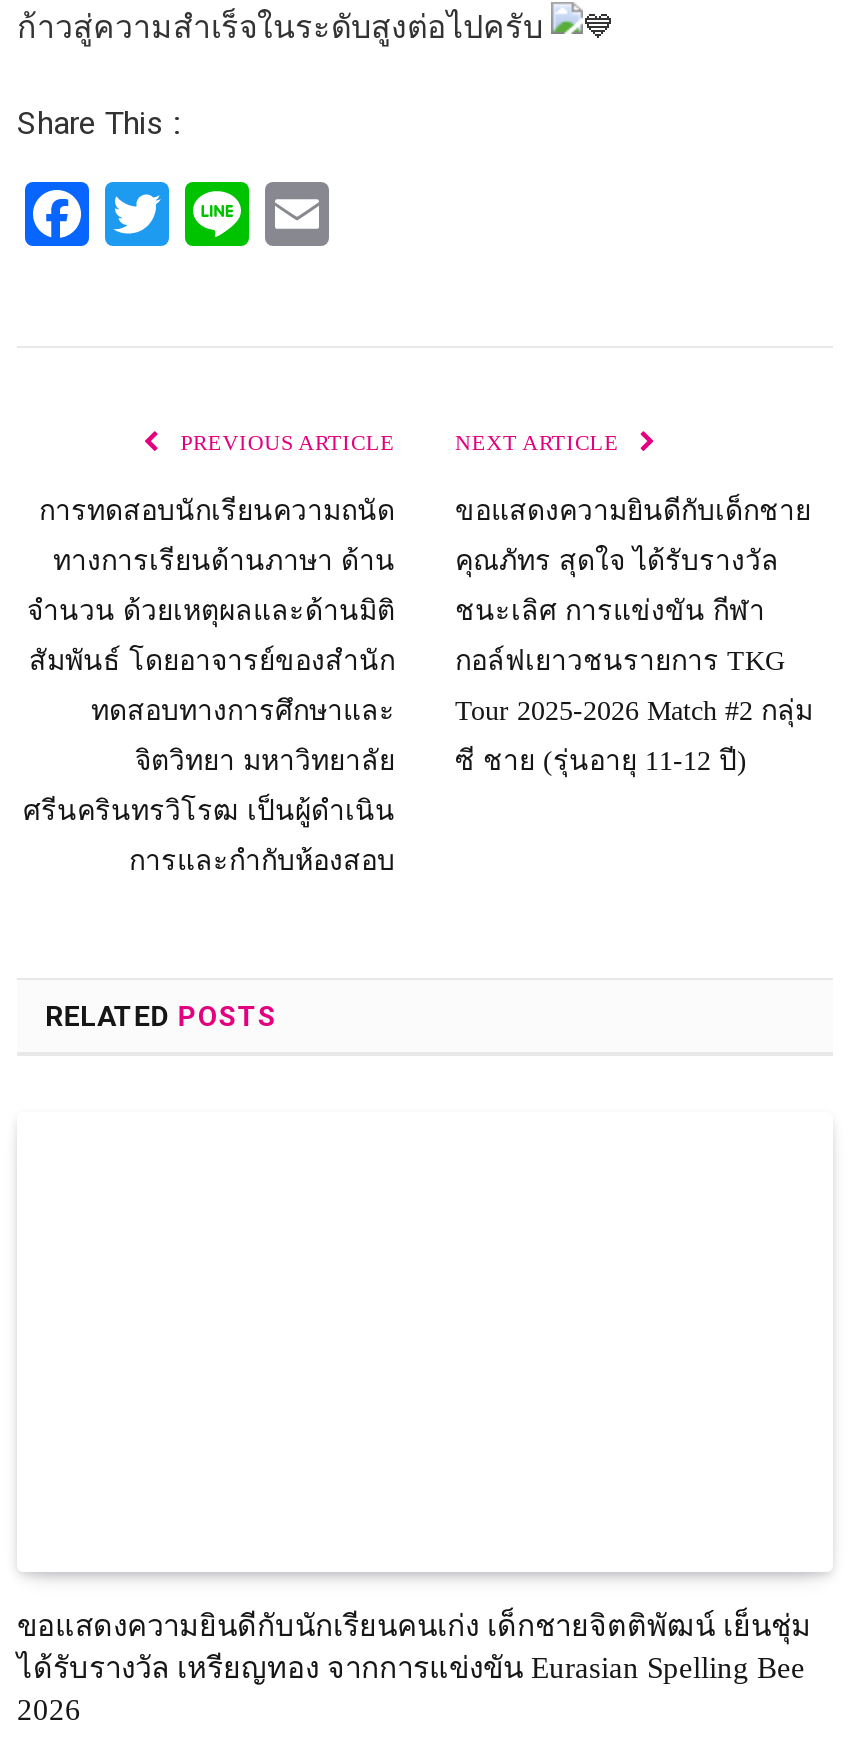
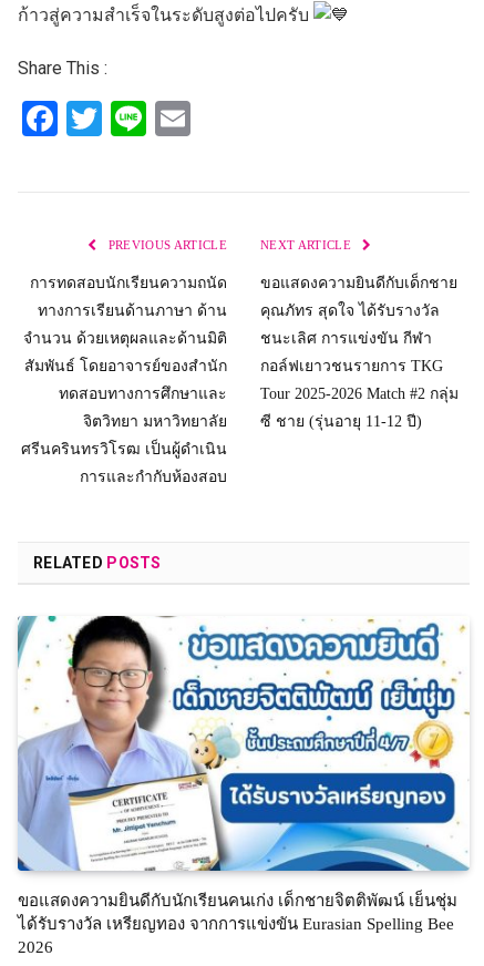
none -> [17,615,470,872] [image]

